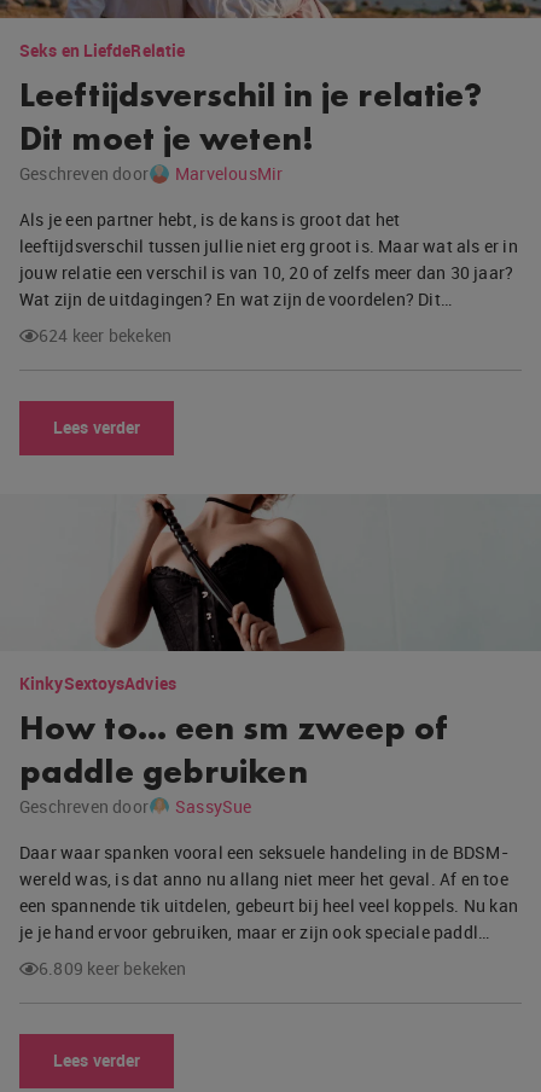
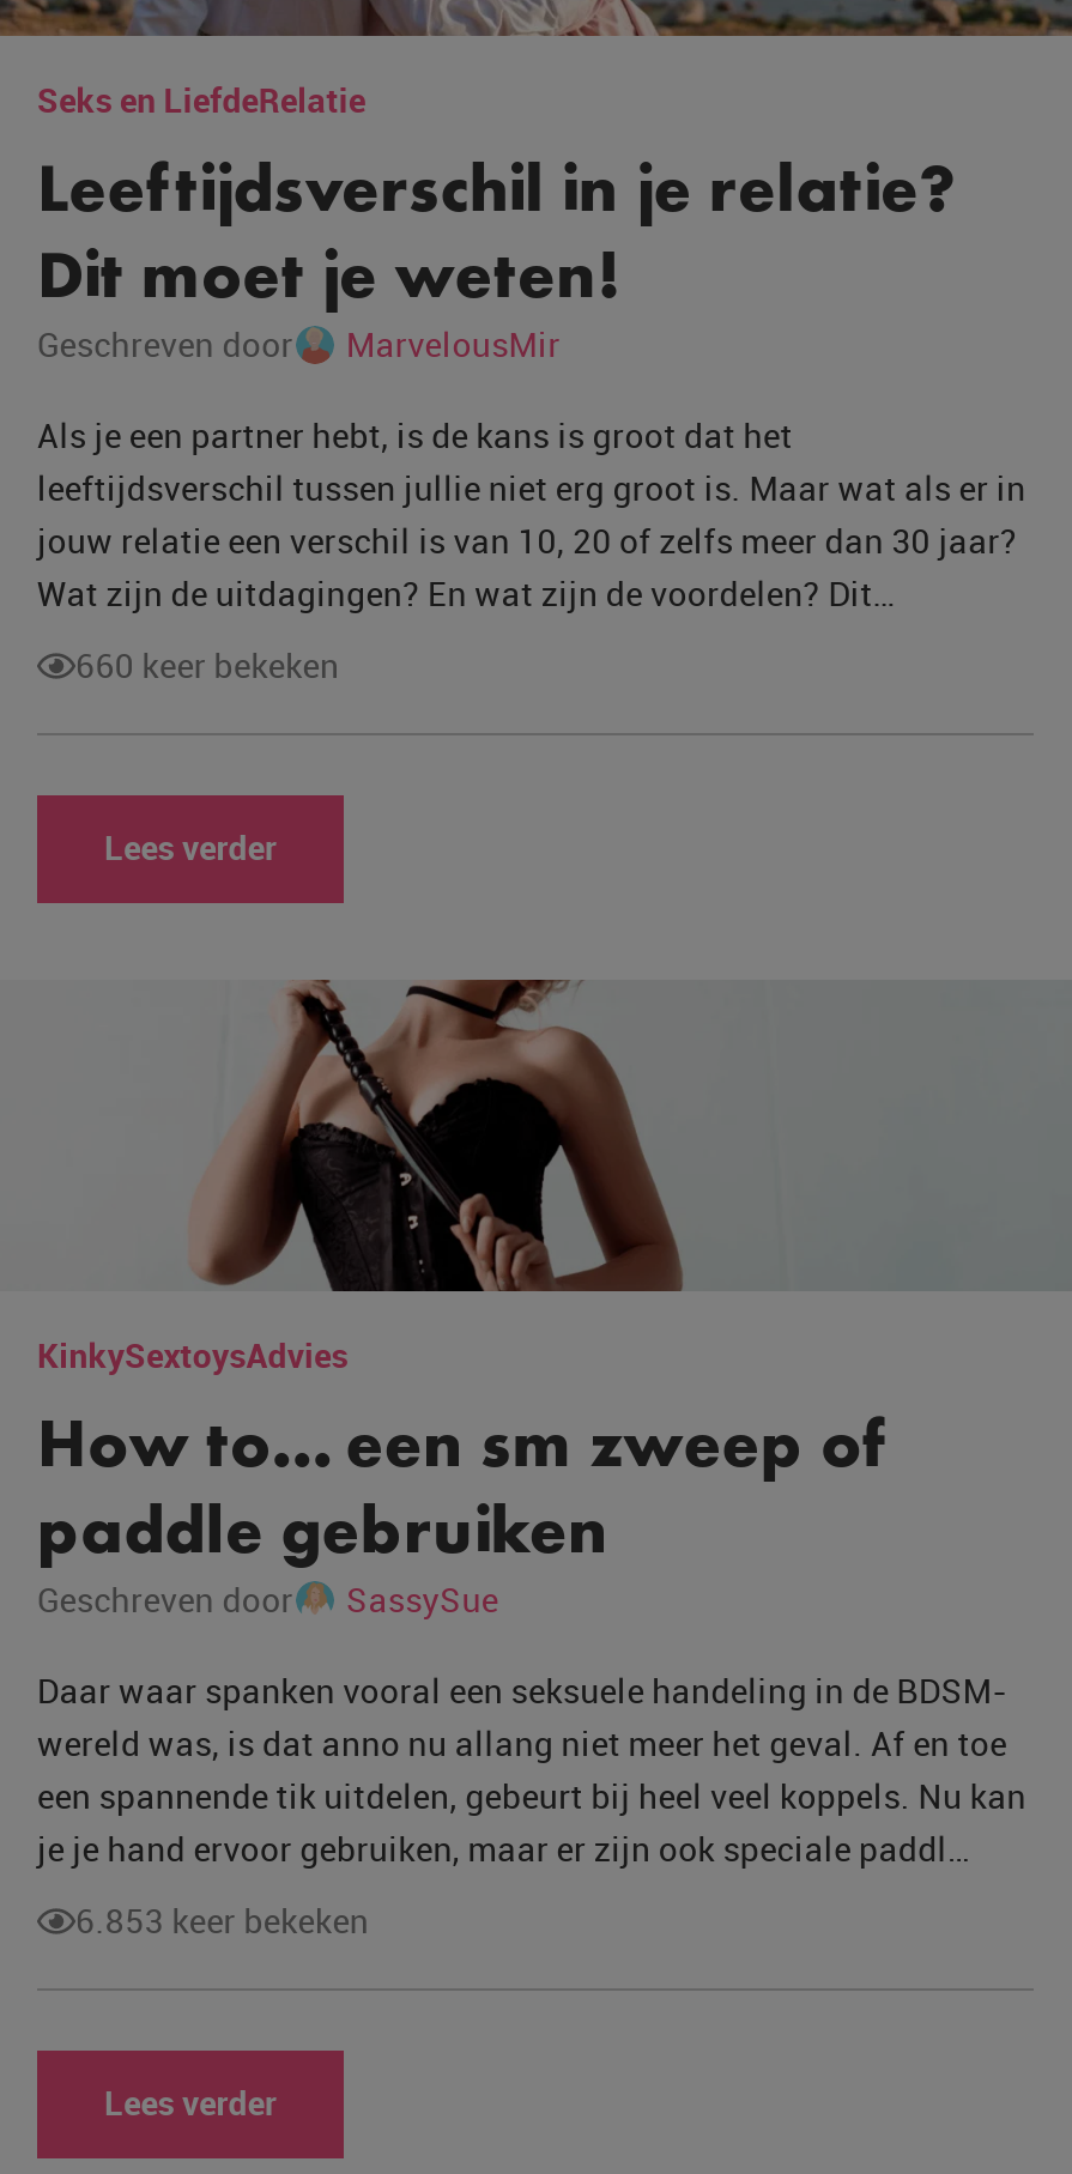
[39,324,172,347] 624 keer bekeken -> [75,642,339,688] 660 keer bekeken
[39,957,187,980] 6.809 keer bekeken -> [75,1897,369,1943] 6.853 keer bekeken

